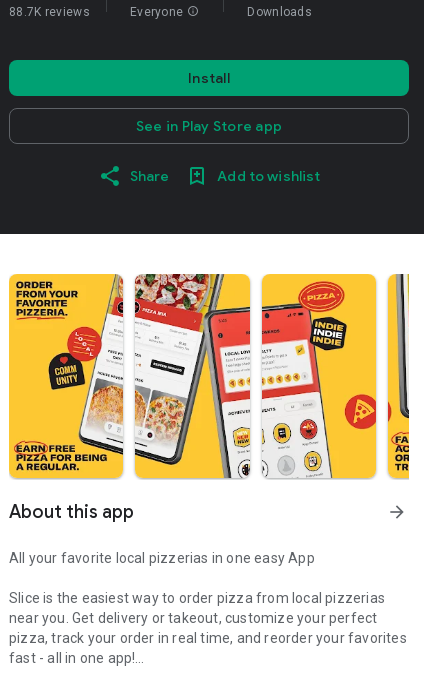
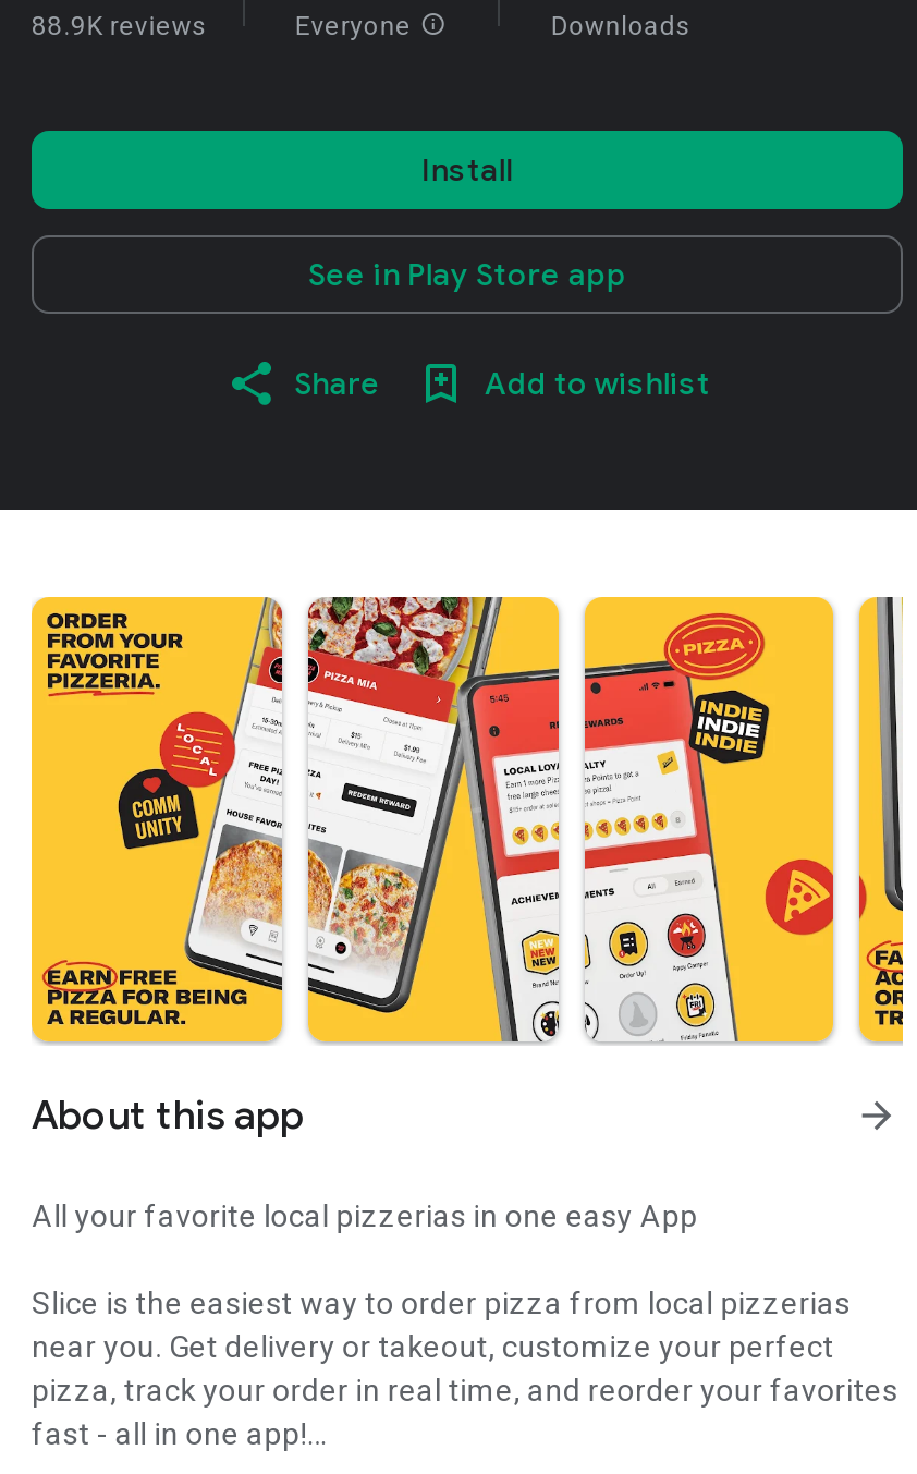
[9,5,90,19] 88.7K reviews -> [32,11,208,41] 88.9K reviews

